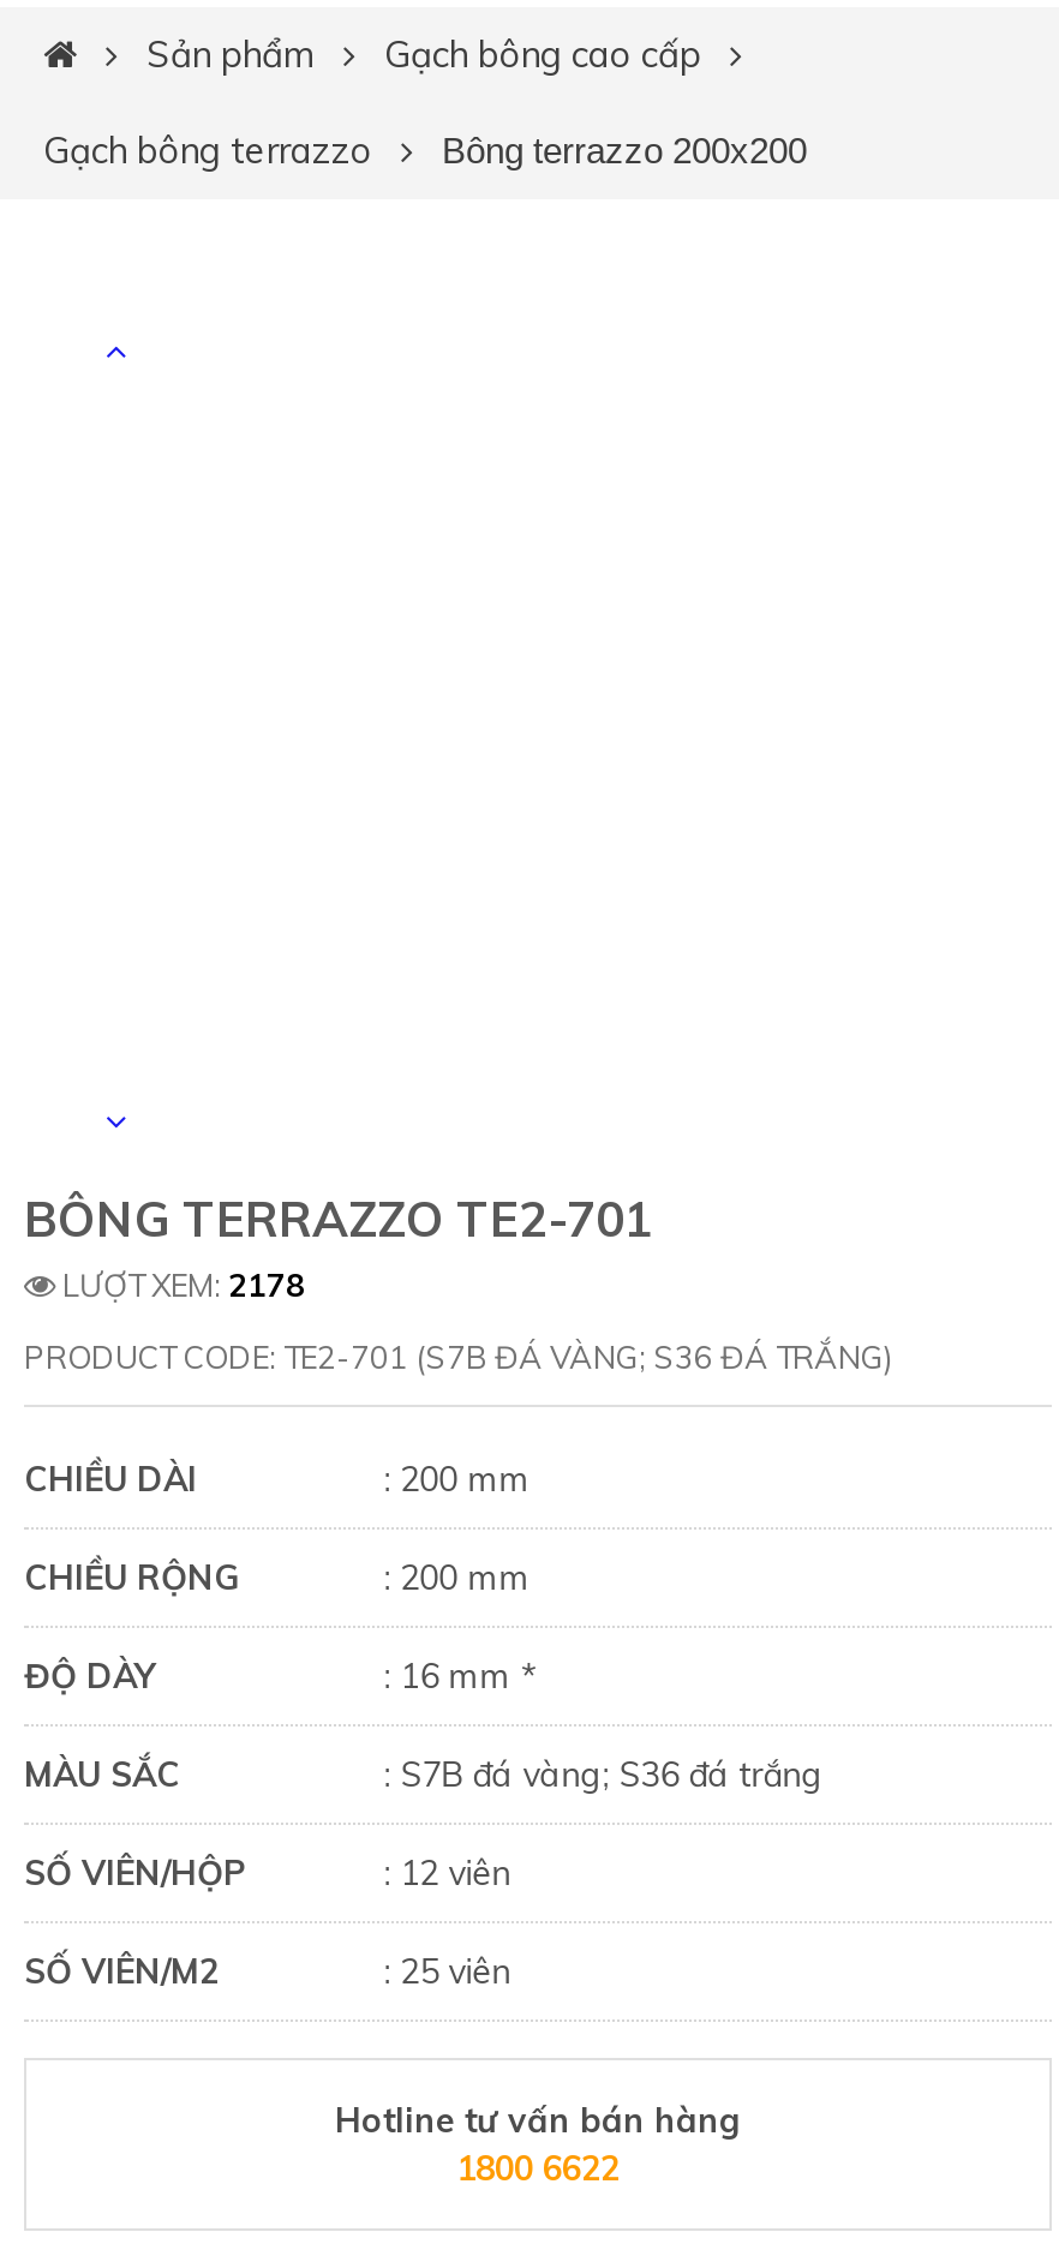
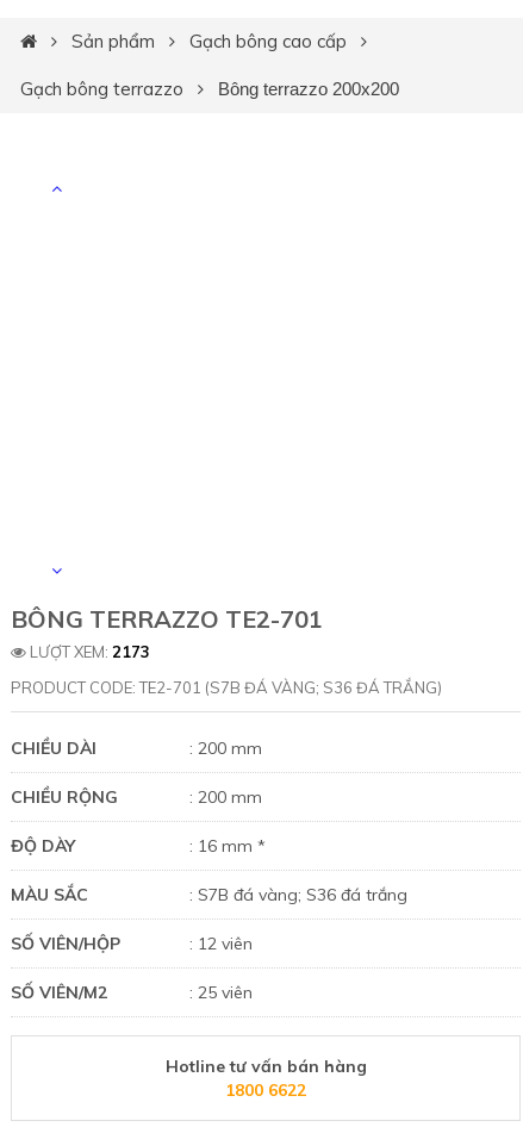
[55,1265,305,1304] LƯỢT XEM: 2178 -> [26,642,150,661] LƯỢT XEM: 2173

